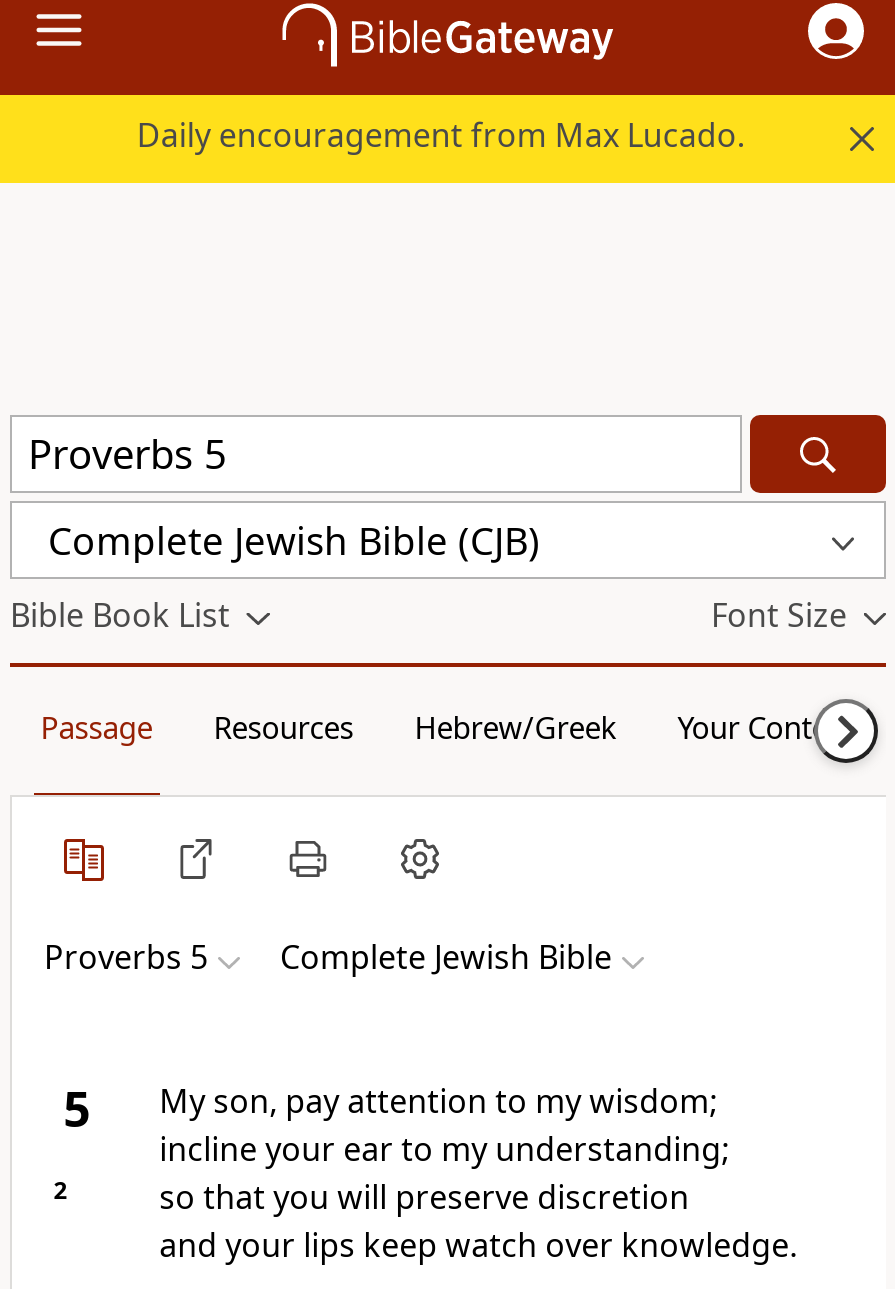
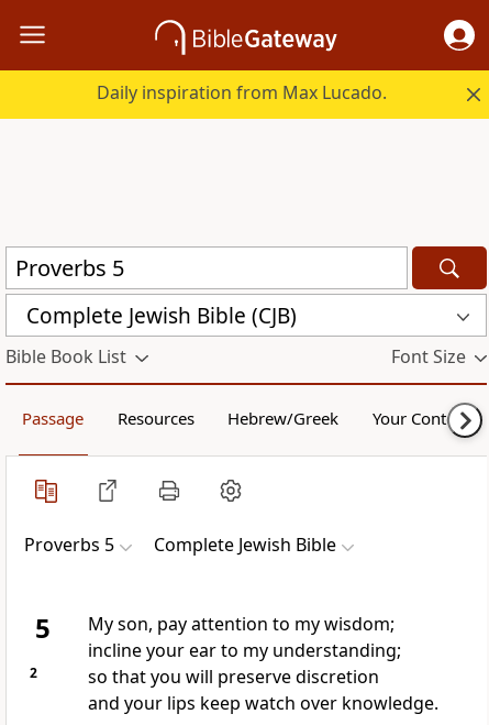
[137,113,745,157] Daily encouragement from Max Lucado. -> [97,80,387,105] Daily inspiration from Max Lucado.

